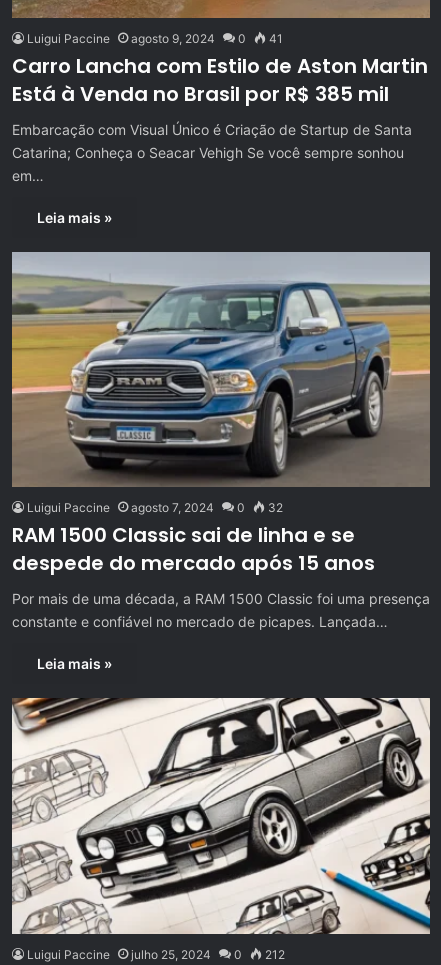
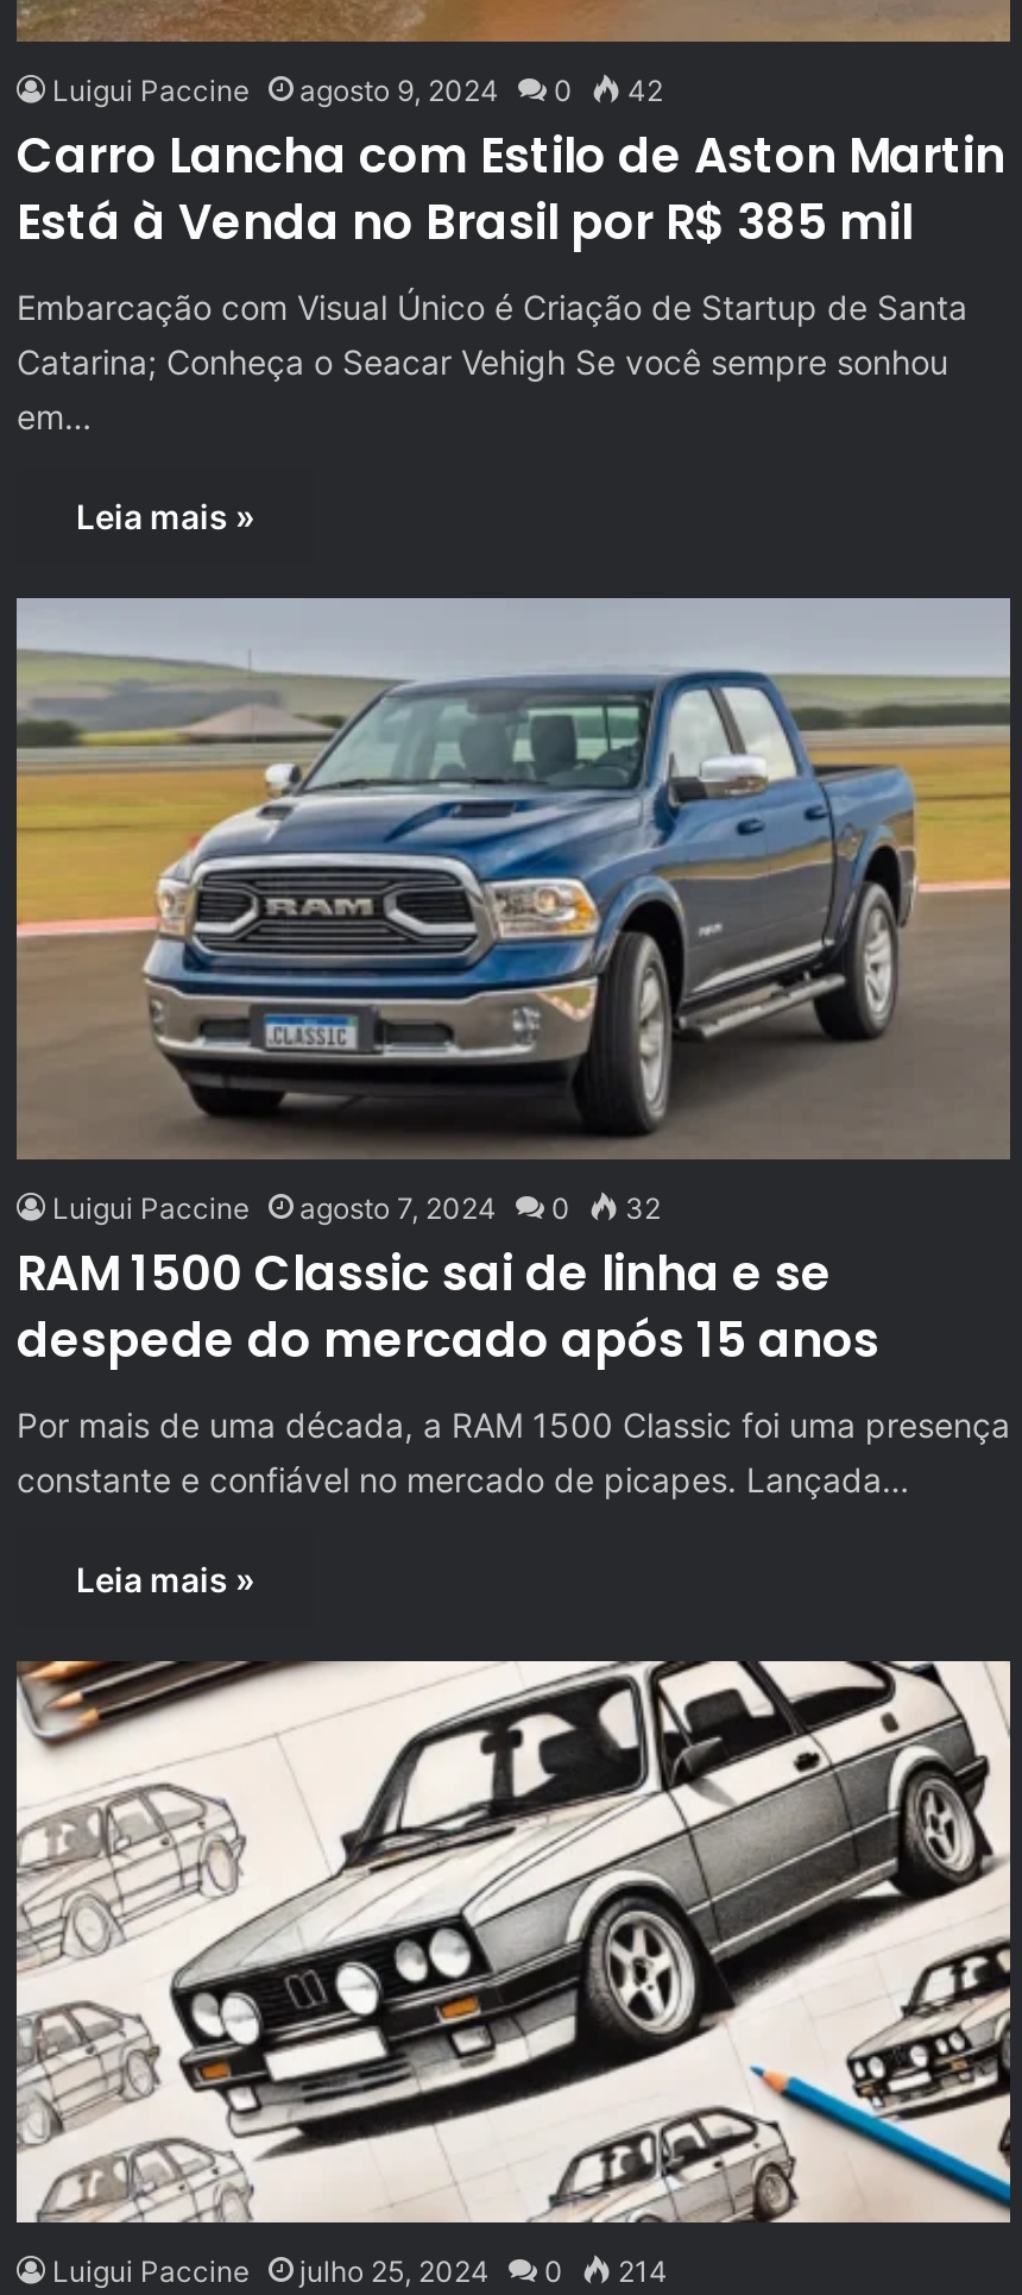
[27,31,283,46] Luigui Paccine agosto 9, 2024 0 41 -> [52,73,663,108] Luigui Paccine agosto 9, 2024 0 42
[27,947,285,962] Luigui Paccine julho 25, 2024 0 212 -> [52,2253,668,2288] Luigui Paccine julho 25, 2024 0 214

